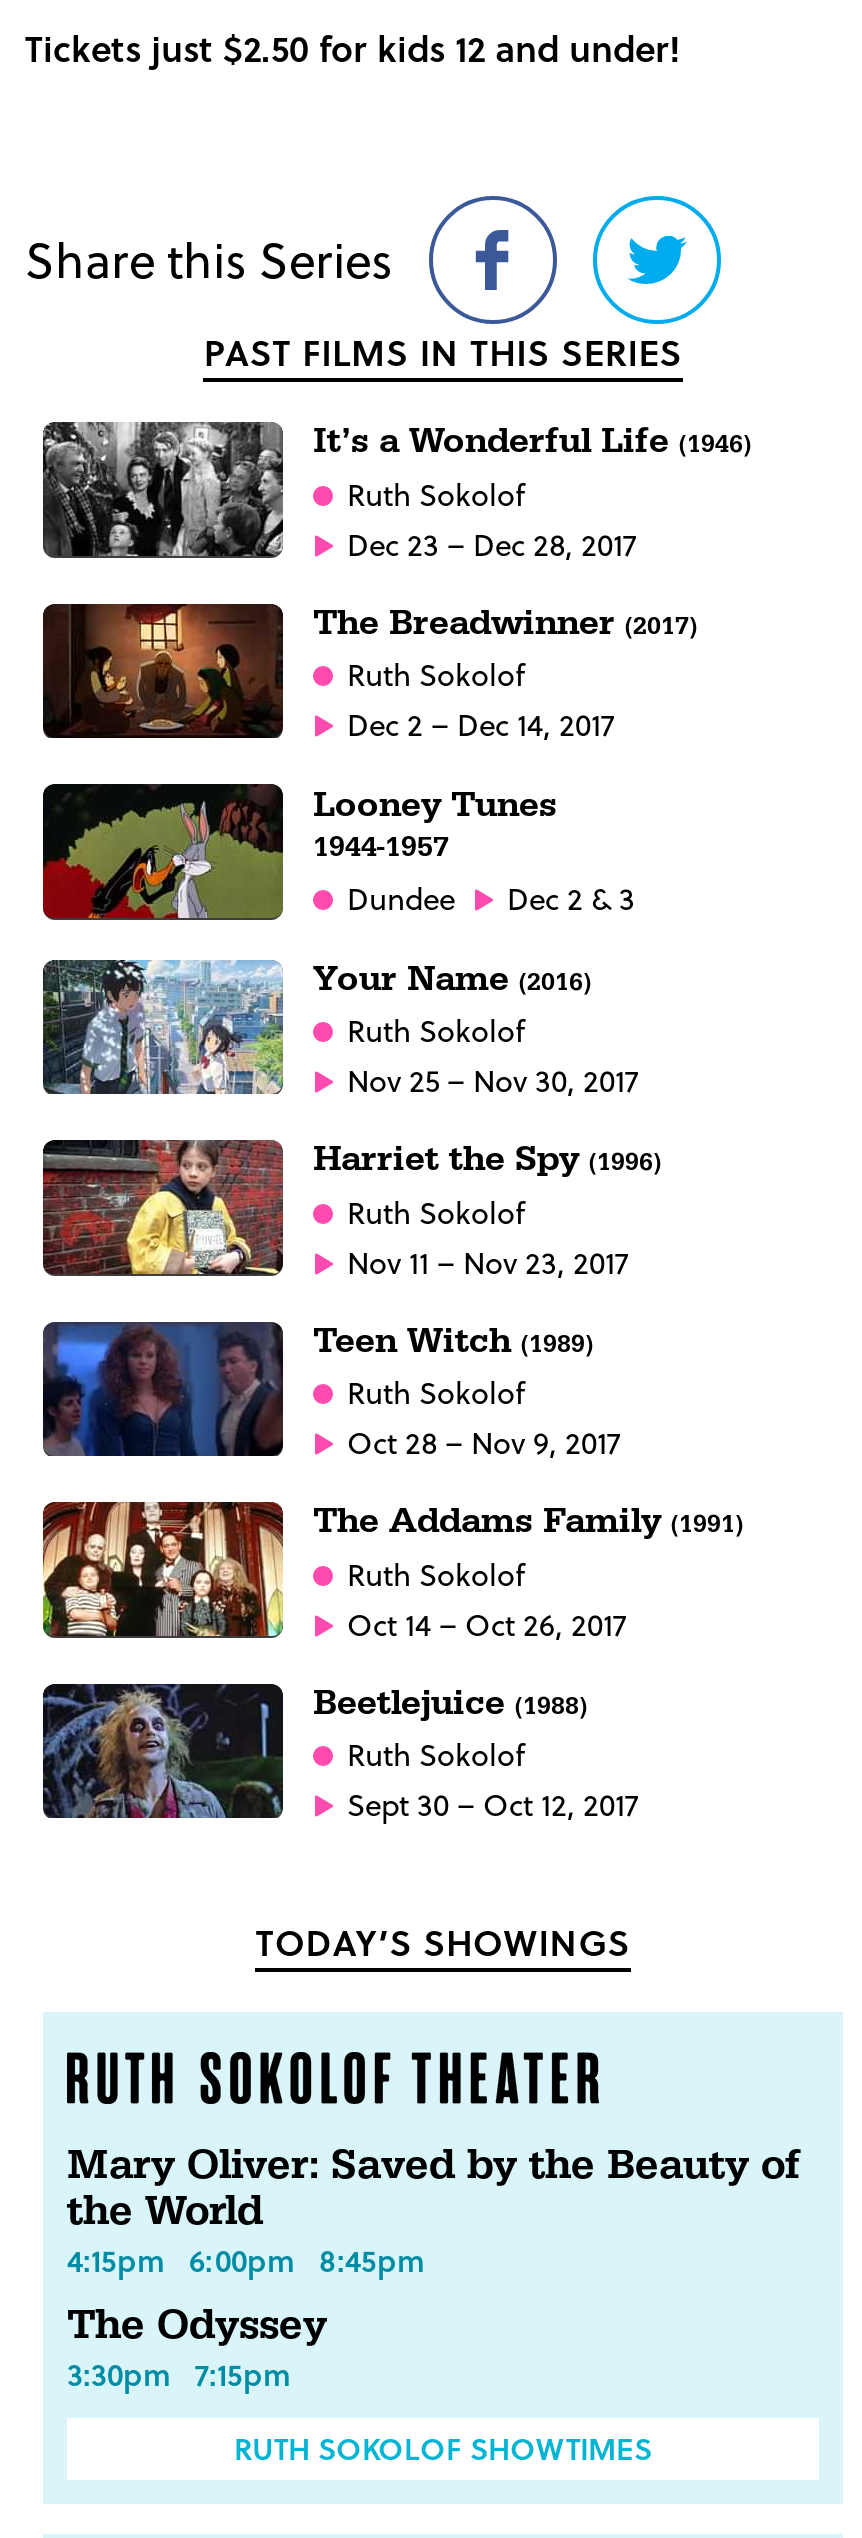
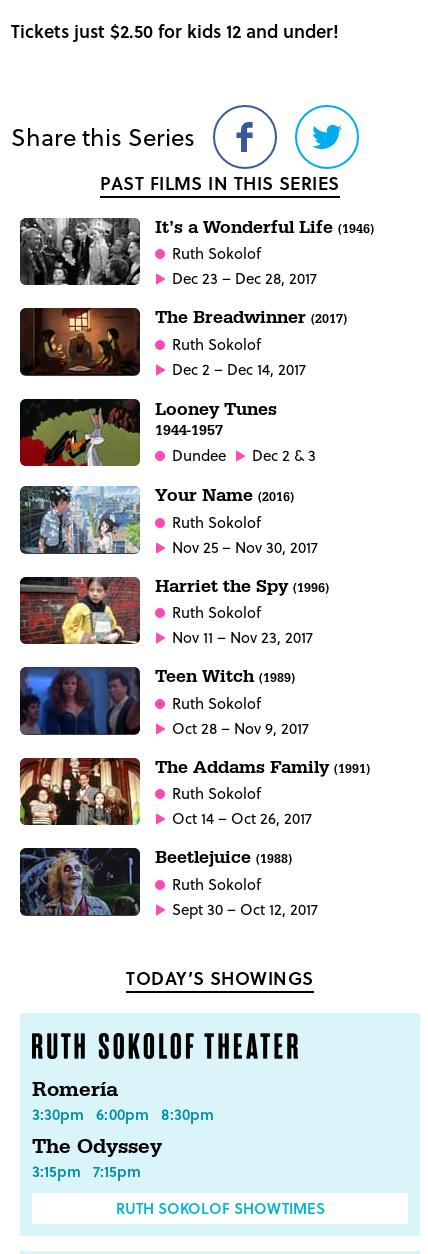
[67,2140,801,2282] Mary Oliver: Saved by the Beauty of | the World | 4:15pm 6:00pm 8:45pm -> [32,1077,214,1125] Romería | 3:30pm 6:00pm 8:30pm
[67,2352,291,2396] 3:30pm 7:15pm -> [32,1160,141,1182] 3:15pm 7:15pm

